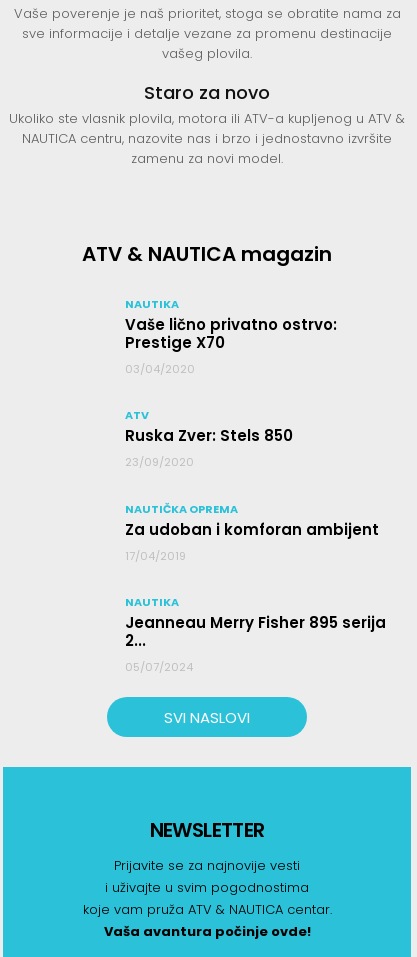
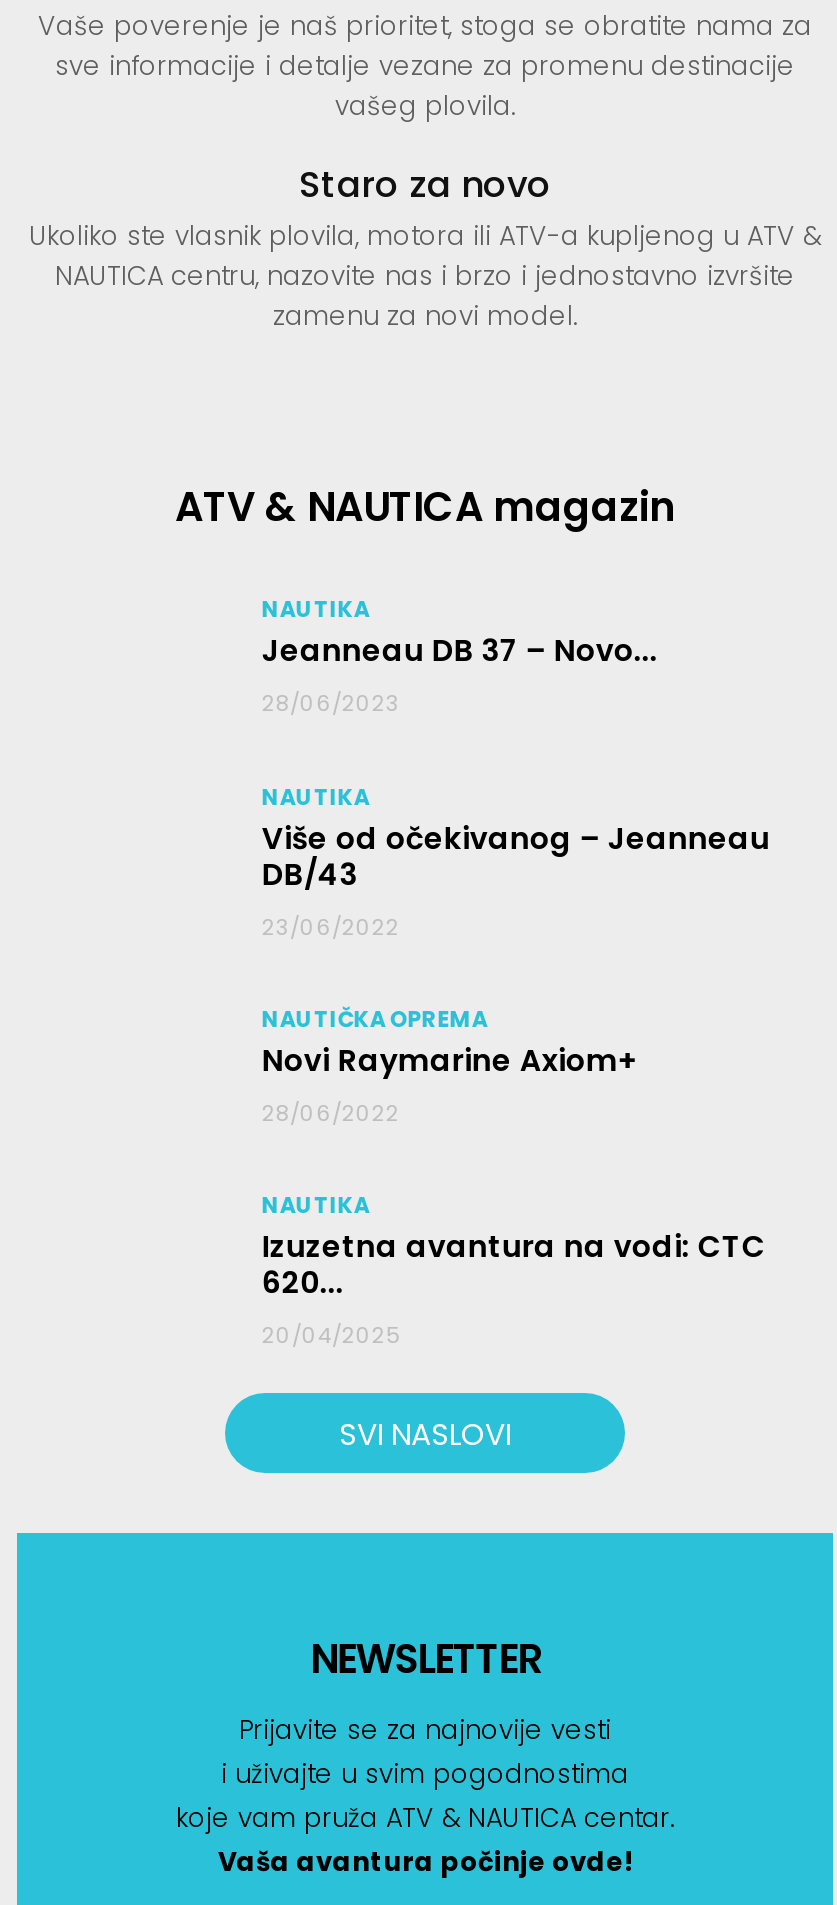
[125,314,337,377] Vaše lično privatno ostrvo: | Prestige X70 | 03/04/2020 -> [262,629,658,719] Jeanneau DB 37 – Novo... | 28/06/2023
[125,407,293,470] ATV | Ruska Zver: Stels 850 | 23/09/2020 -> [262,780,770,942] NAUTIKA | Više od očekivanog – Jeanneau | DB/43 | 23/06/2022
[125,519,379,564] Za udoban i komforan ambijent | 17/04/2019 -> [262,1038,638,1128] Novi Raymarine Axiom+ | 28/06/2022
[125,612,386,675] Jeanneau Merry Fisher 895 serija | 2... | 05/07/2024 -> [262,1225,766,1351] Izuzetna avantura na vodi: CTC | 620... | 20/04/2025

